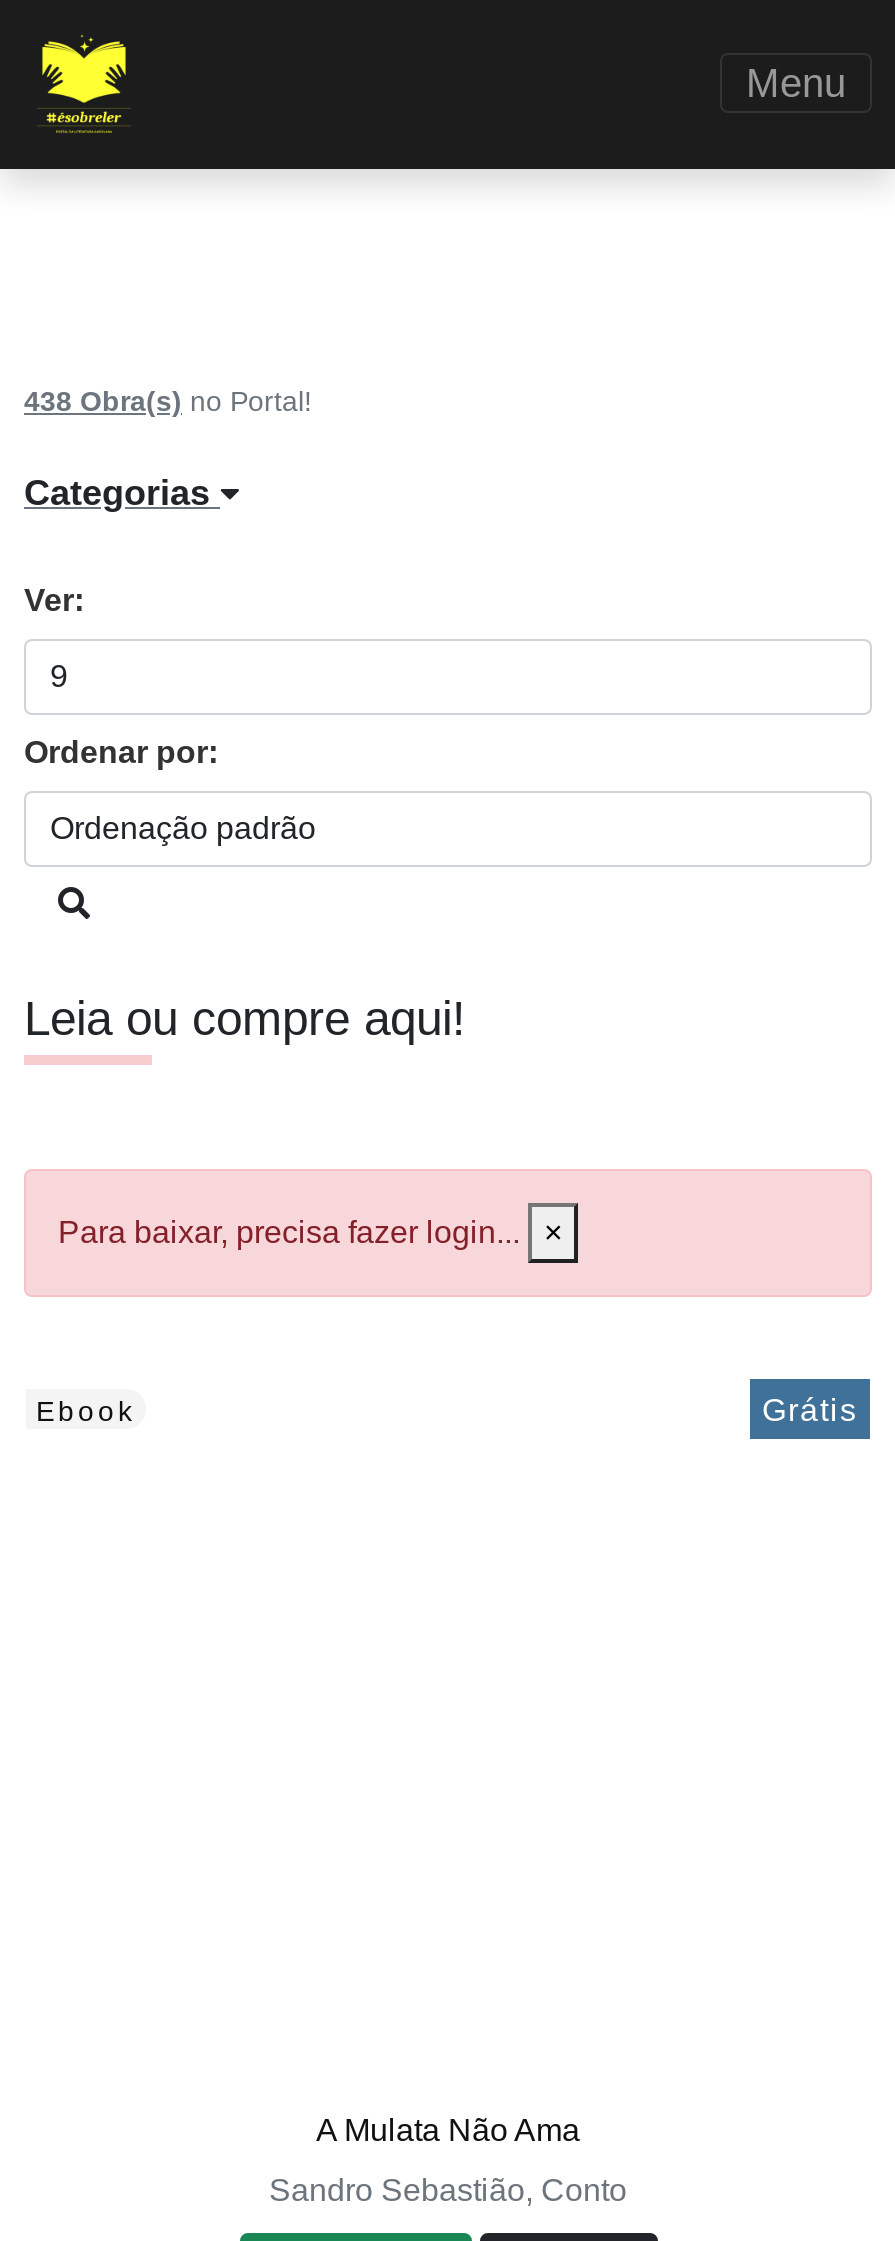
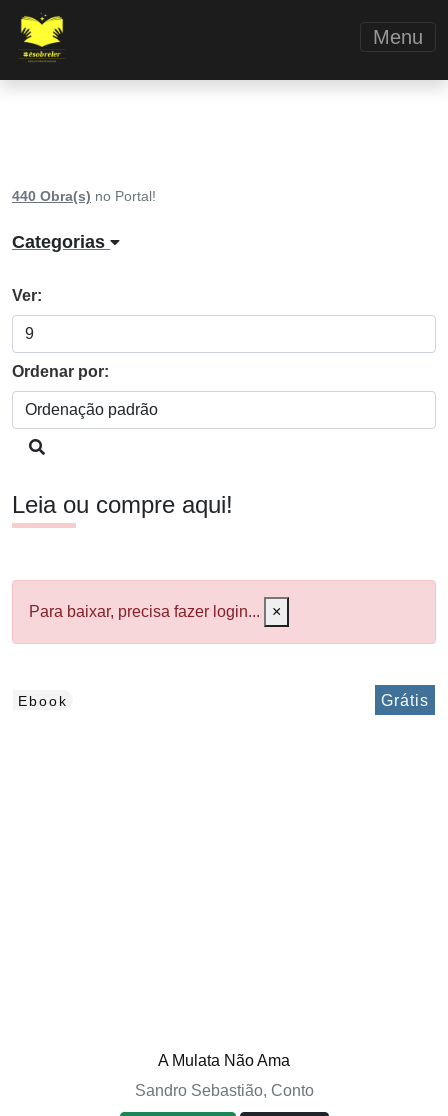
[24,385,312,417] 438 Obra(s) no Portal! -> [12,188,156,204] 440 Obra(s) no Portal!

